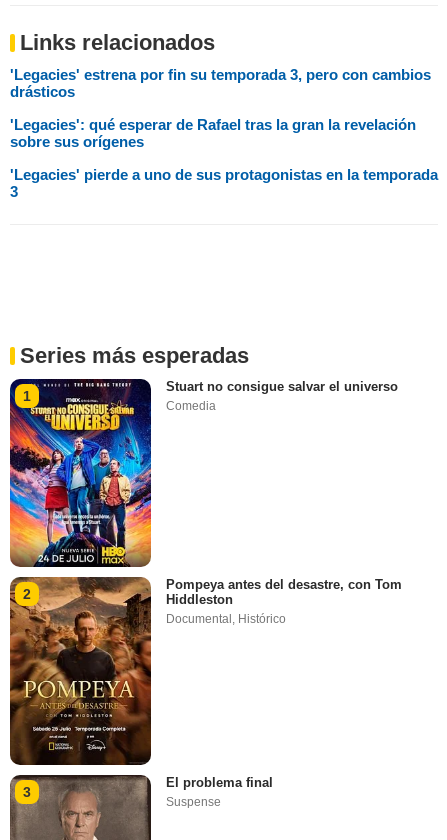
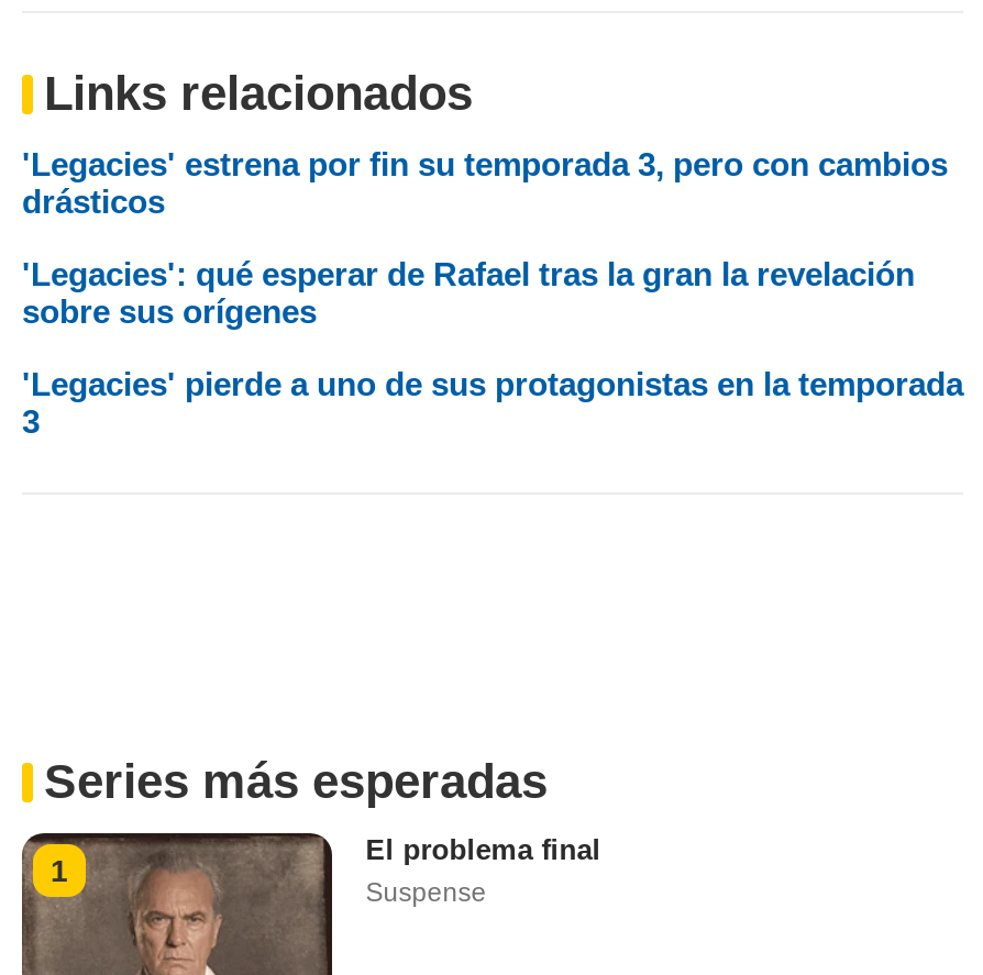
[9,378,398,568] [image] | Stuart no consigue salvar el universo | Comedia -> none
[10,576,152,766] [image] | 2 -> none
[166,577,402,626] Pompeya antes del desastre, con Tom | Hiddleston | Documental, Histórico -> none
[23,784,31,800] 3 -> none

